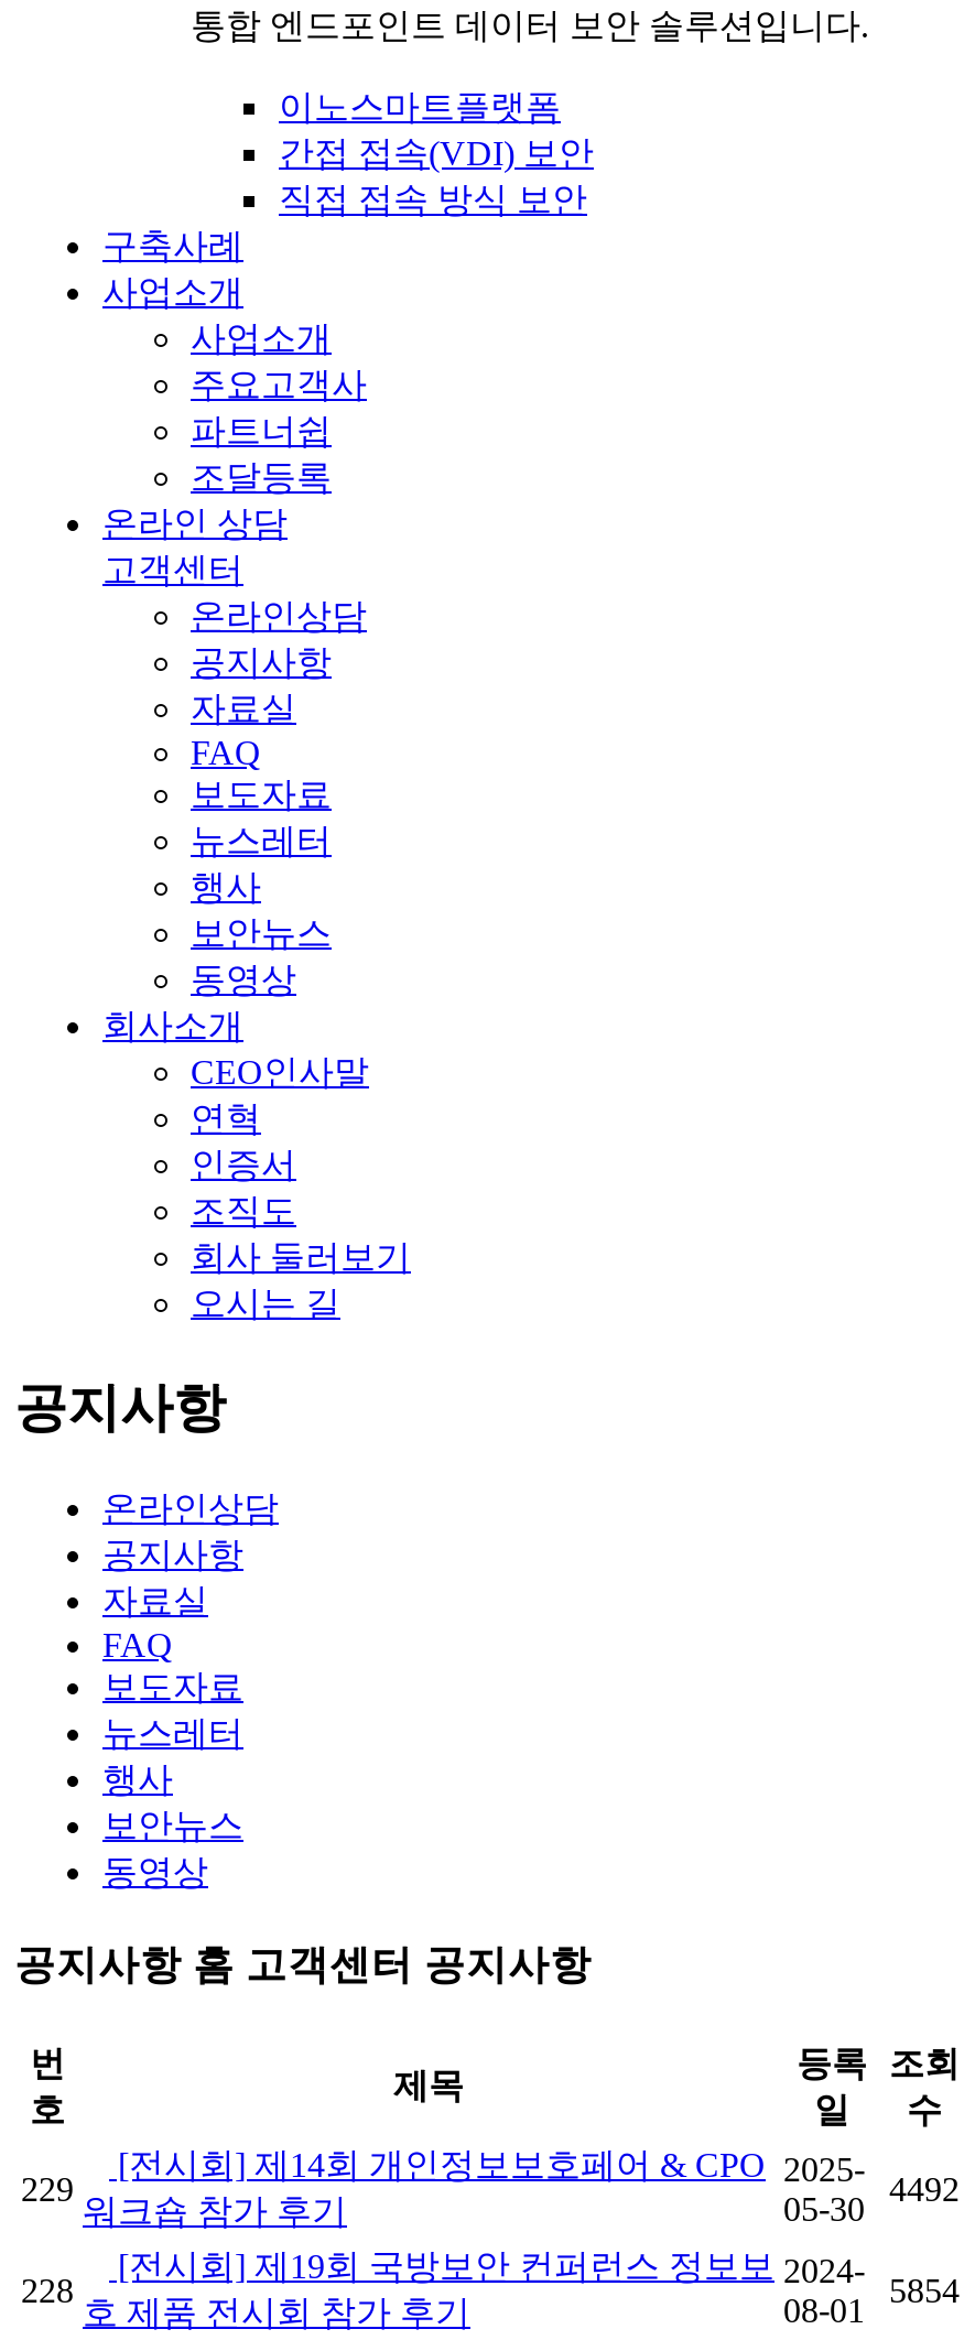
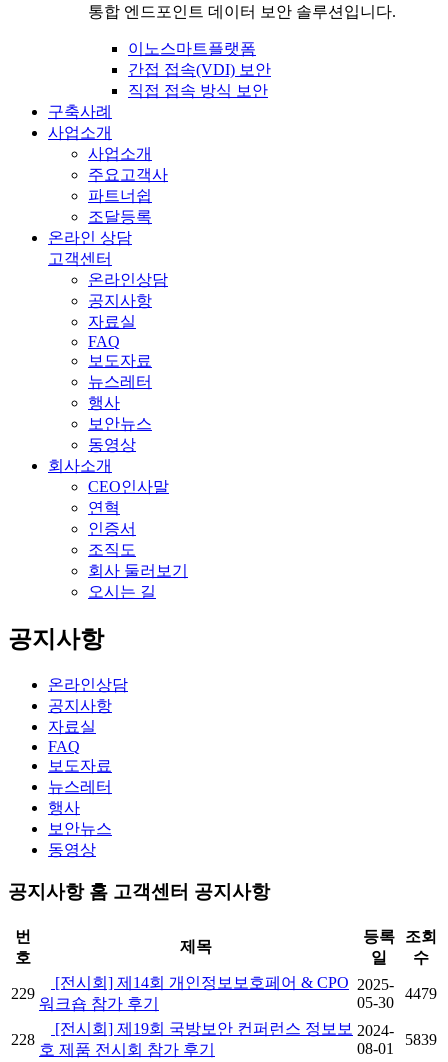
[889,2171,960,2208] 4492 -> [405,985,437,1002] 4479
[889,2272,960,2309] 5854 -> [405,1031,437,1048] 5839

